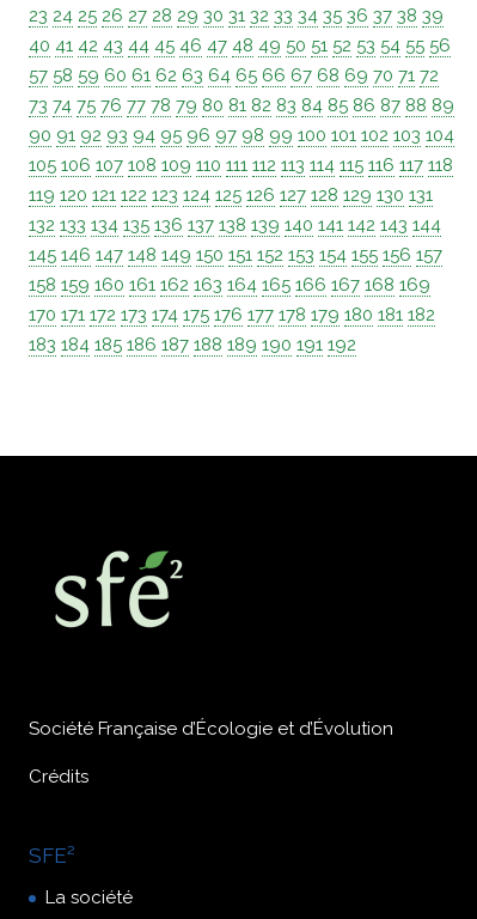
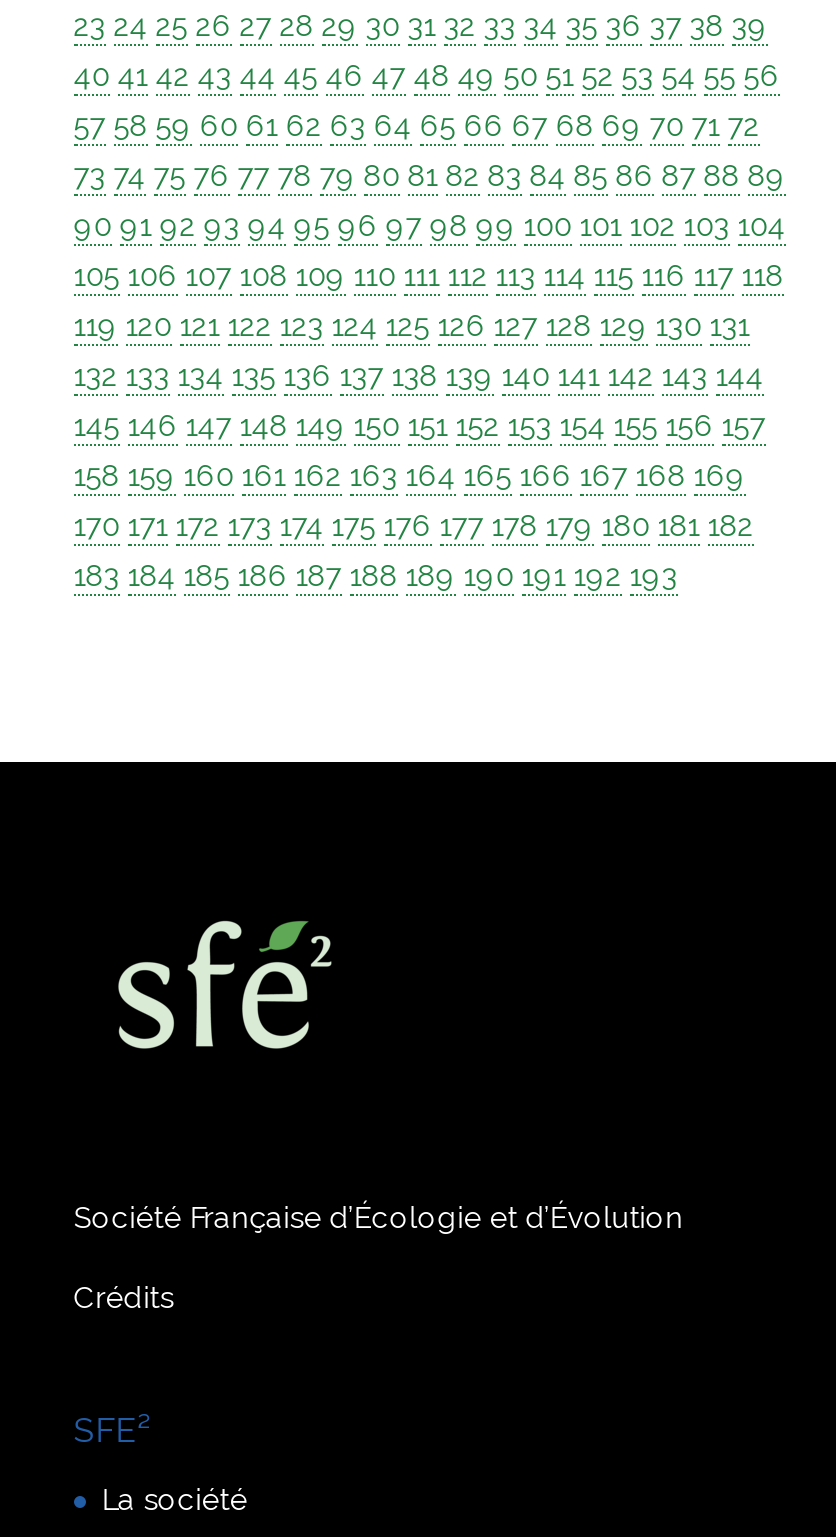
[28,334,356,355] 183 184 185 186 187 188 189 190 191 192 -> [74,558,678,594] 183 184 185 186 187 188 189 190 191 192 193

